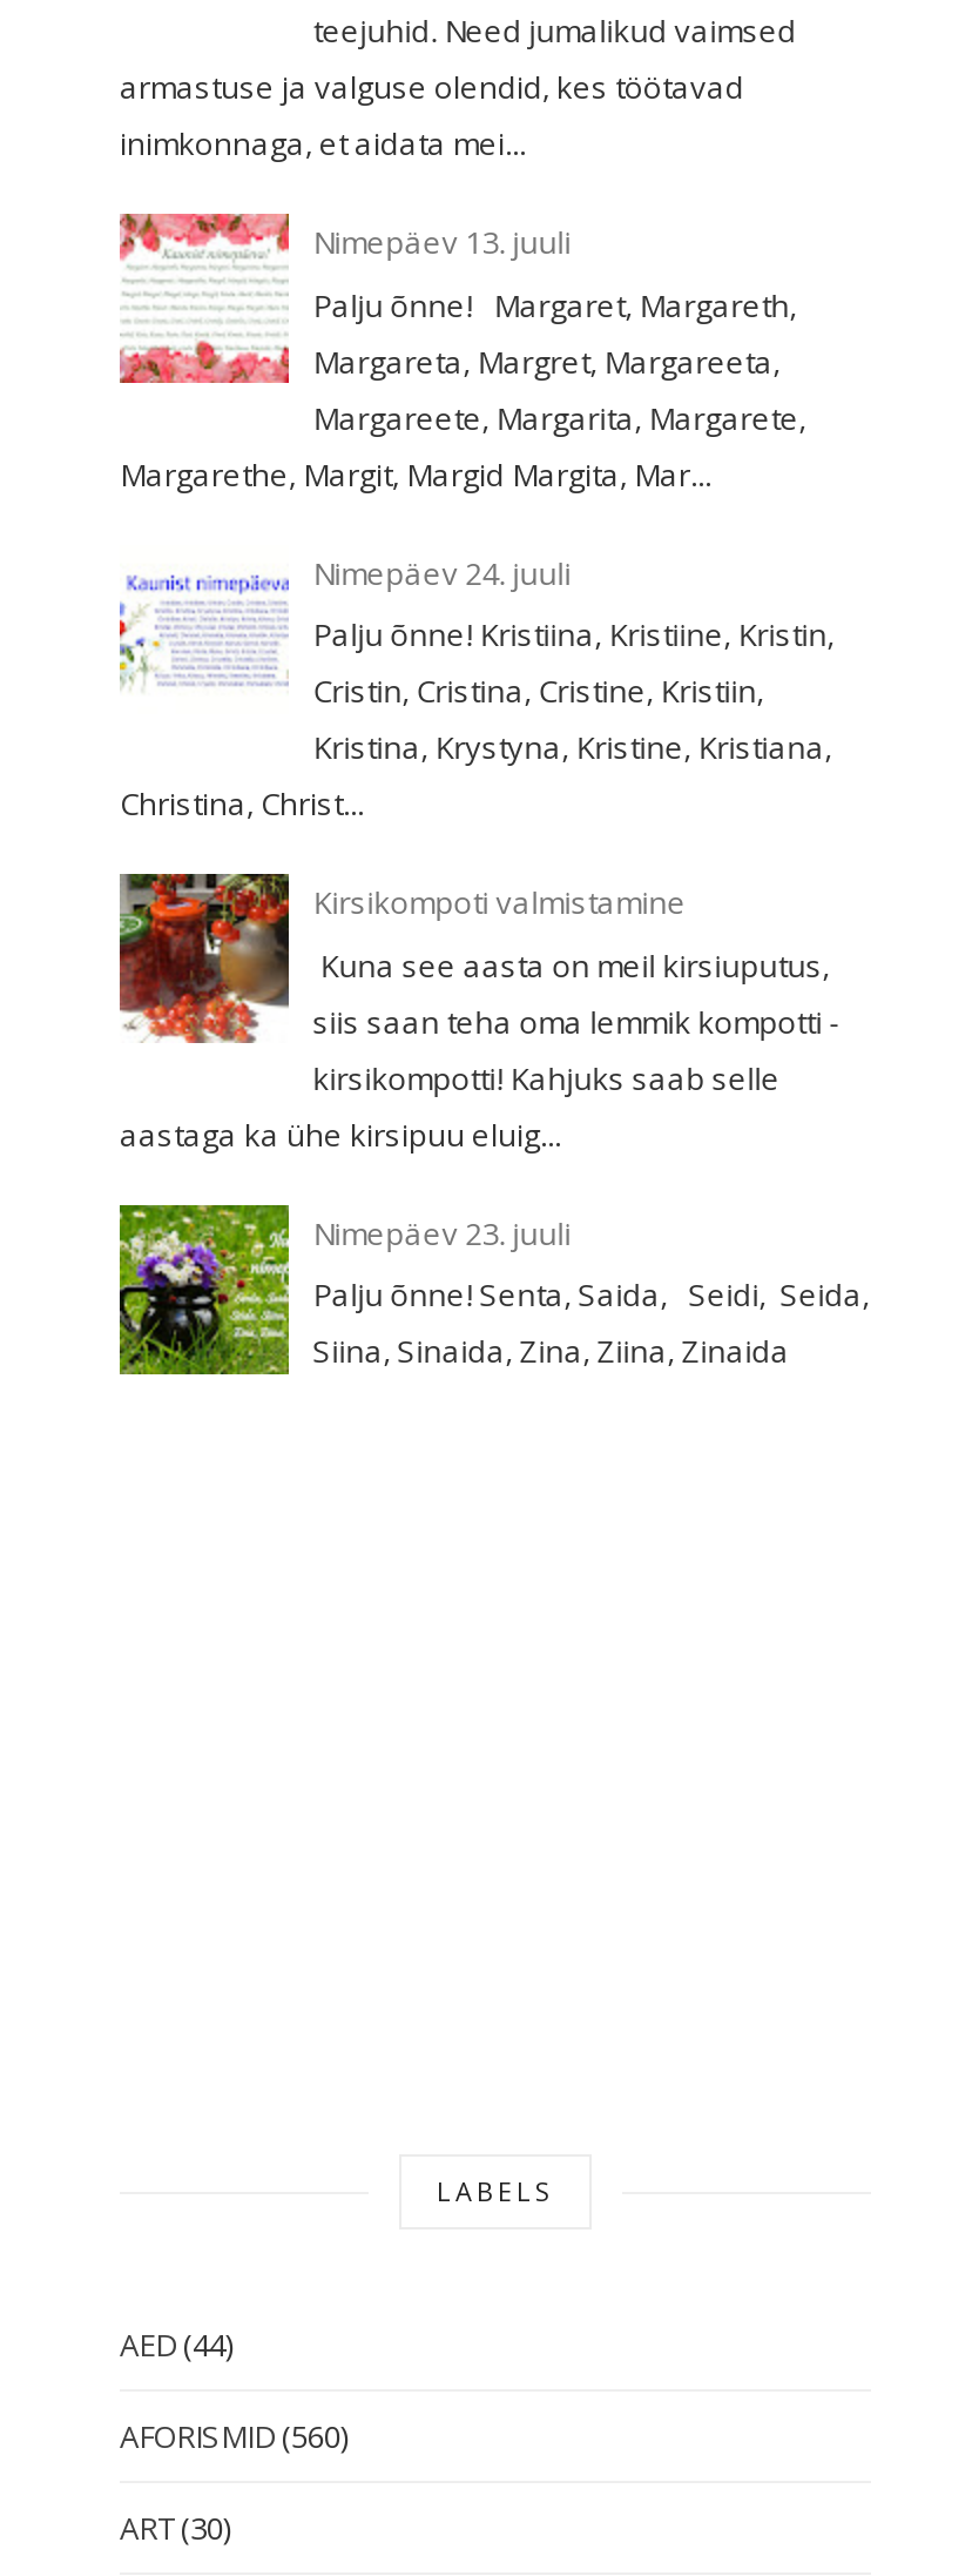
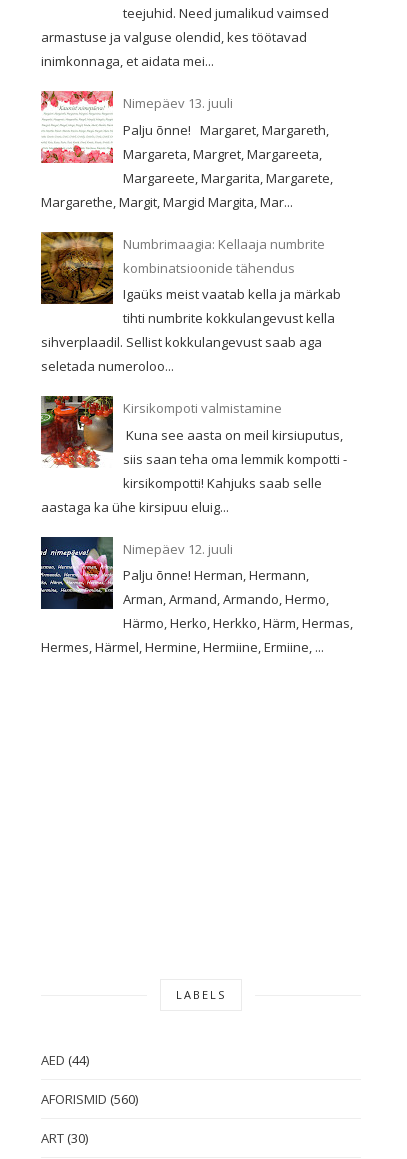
[117,545,834,825] [image] | Palju õnne! Kristiina, Kristiine, Kristin, | Cristin, Cristina, Cristine, Kristiin, | Kristina, Krystyna, Kristine, Kristiana, | Christina, Christ... -> [40,231,341,375] [image] | Igaüks meist vaatab kella ja märkab | tihti numbrite kokkulangevust kella | sihverplaadil. Sellist kokkulangevust saab aga | seletada numeroloo...
[313,551,571,594] Nimepäev 24. juuli -> [123,235,325,277] Numbrimaagia: Kellaaja numbrite | kombinatsioonide tähendus
[117,1203,571,1334] [image] | Nimepäev 23. juuli -> [40,536,233,610] [image] | Nimepäev 12. juuli
[313,1274,869,1372] Palju õnne! Senta, Saida, Seidi, Seida, | Siina, Sinaida, Zina, Ziina, Zinaida -> [41,566,353,656] Palju õnne! Herman, Hermann, | Arman, Armand, Armando, Hermo, | Härmo, Herko, Herkko, Härm, Hermas, | Hermes, Härmel, Hermine, Hermiine, Ermiine, ...

